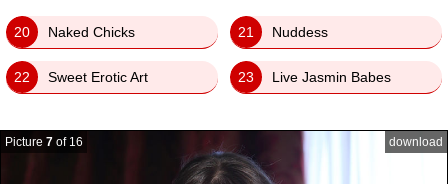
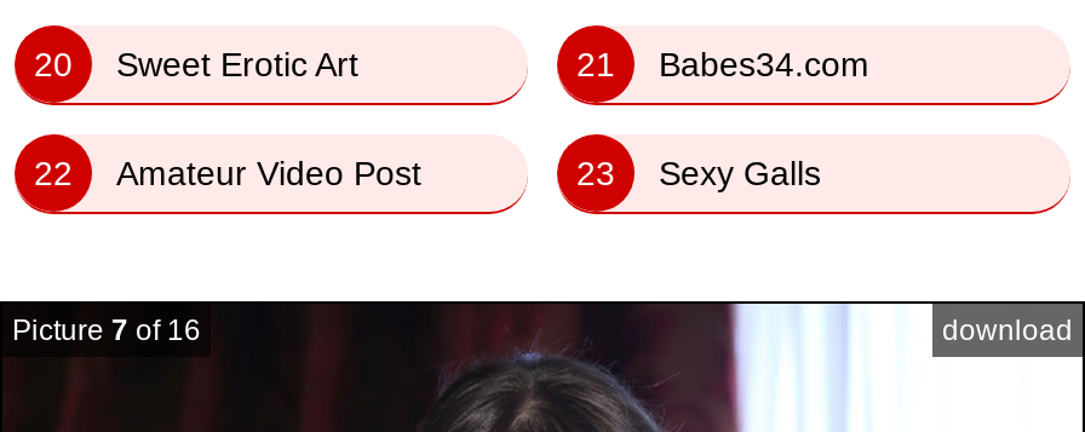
[48,24,135,40] Naked Chicks -> none
[272,24,328,40] Nuddess -> [659,45,869,83] Babes34.com
moved [48,69,148,85] -> [116,45,358,83]: Sweet Erotic Art
[272,69,391,85] Live Jasmin Babes -> [659,154,821,192] Sexy Galls
none -> [116,154,421,192] Amateur Video Post

